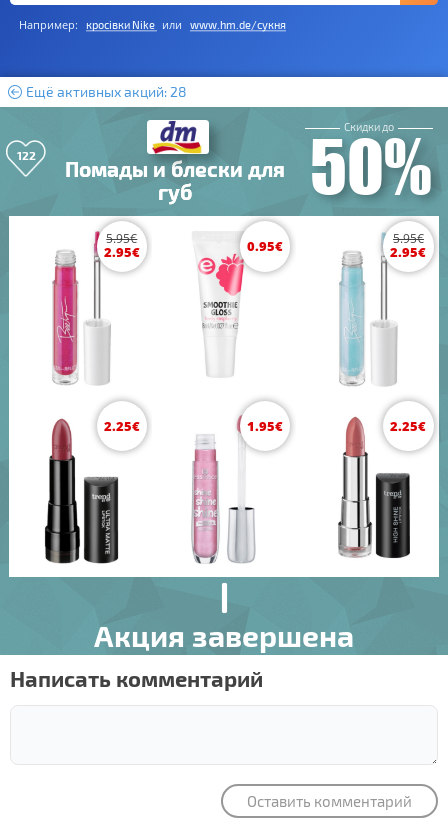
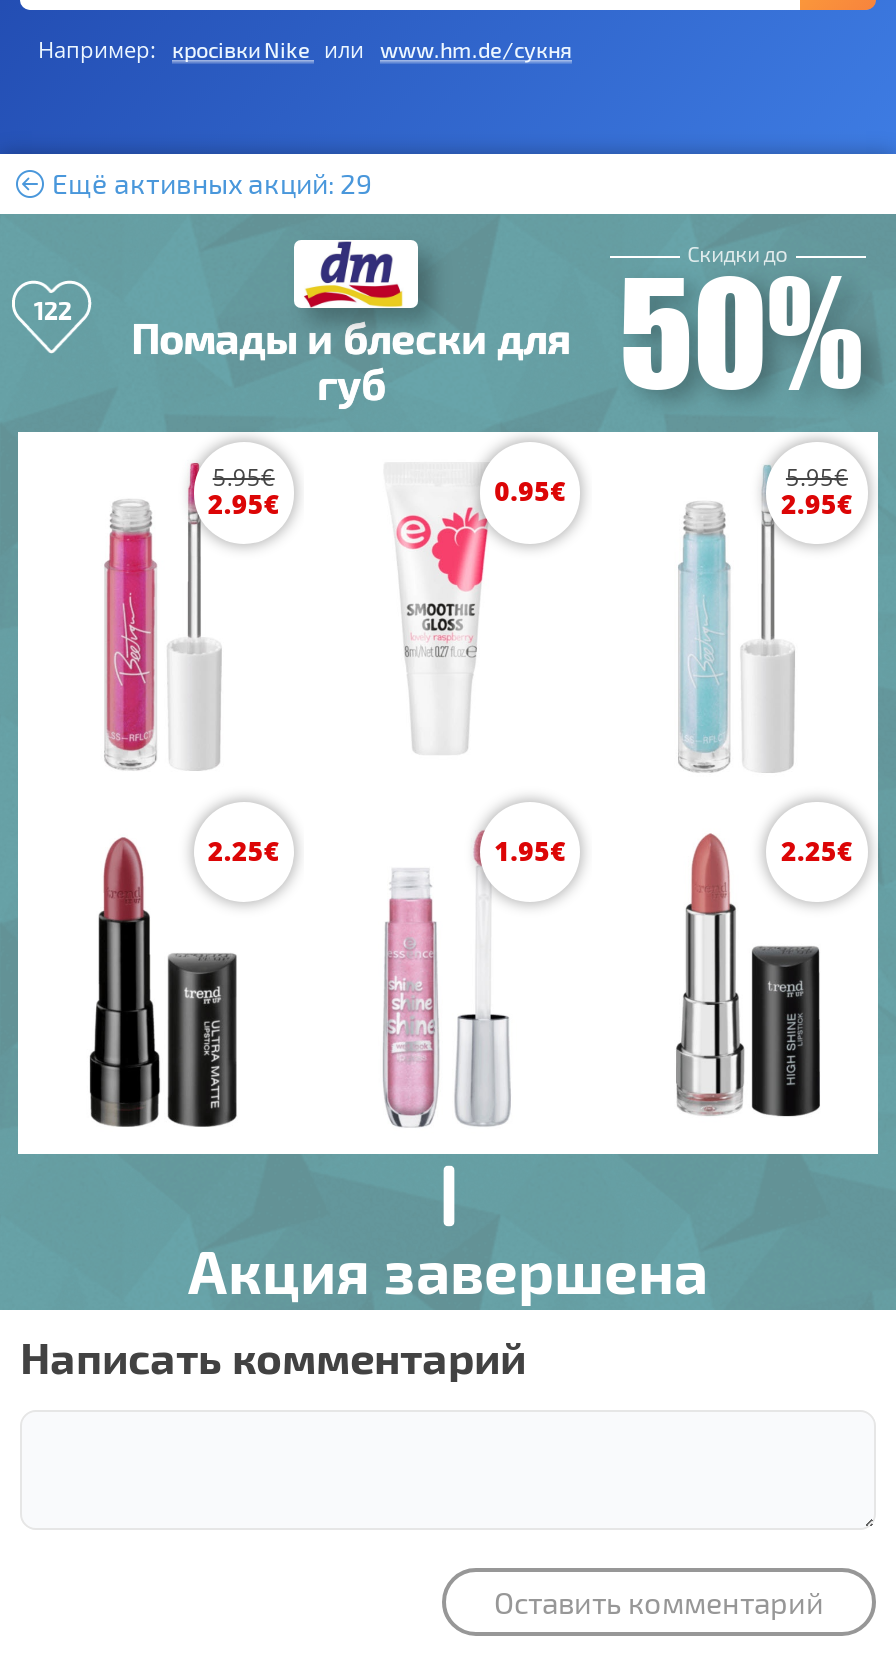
[23,83,187,100] Ещё активных акций: 28 -> [46,166,372,200] Ещё активных акций: 29

